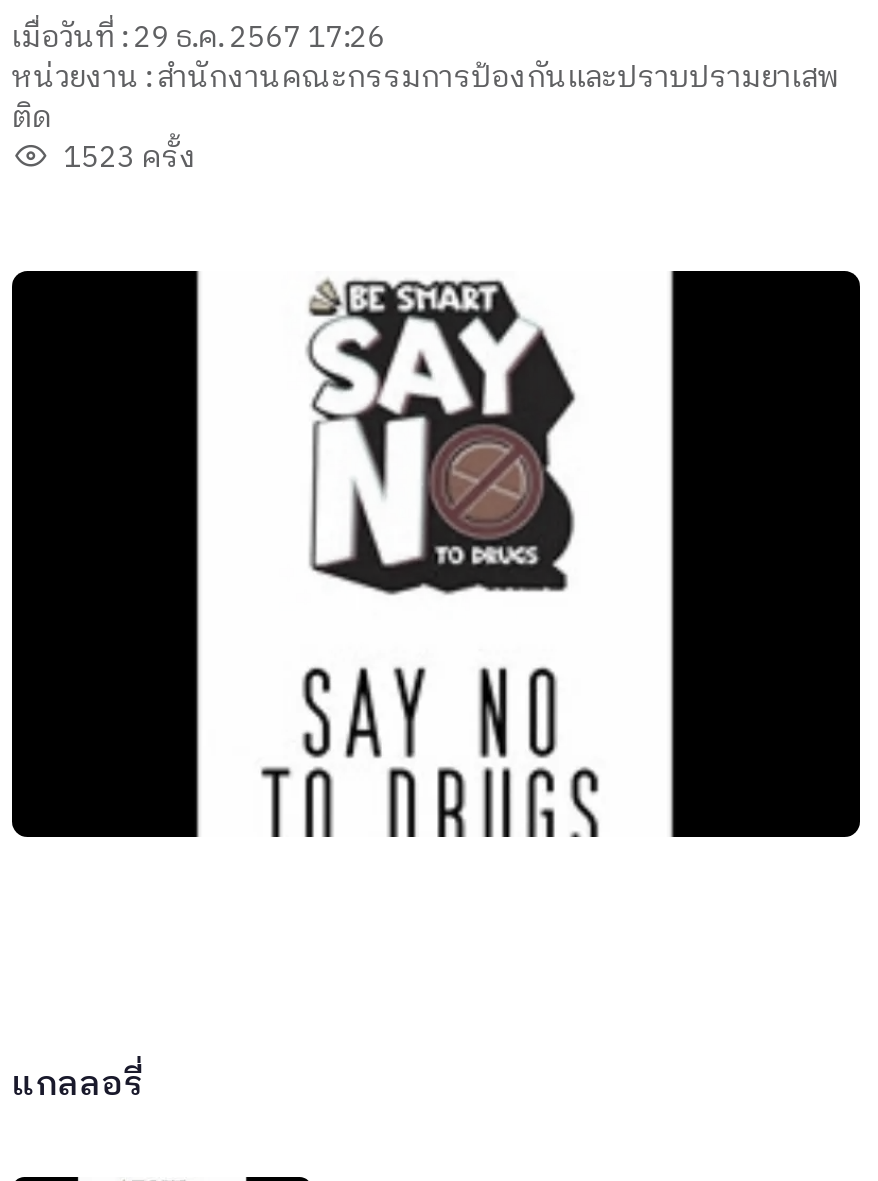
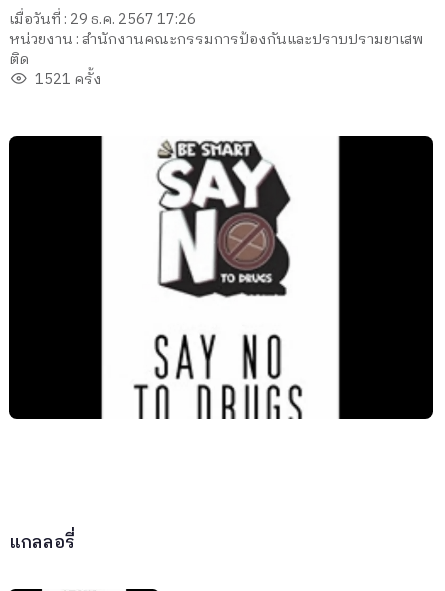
[63,134,197,182] 1523 ครั้ง -> [34,67,101,91] 1521 ครั้ง

